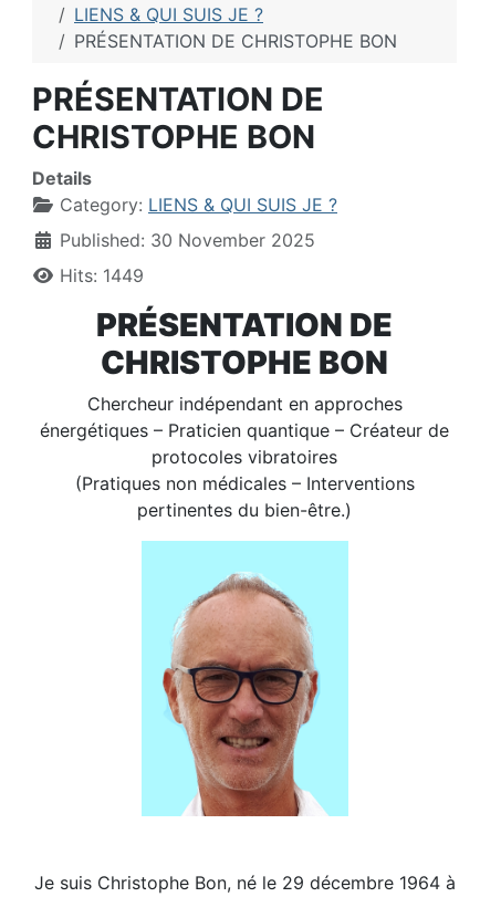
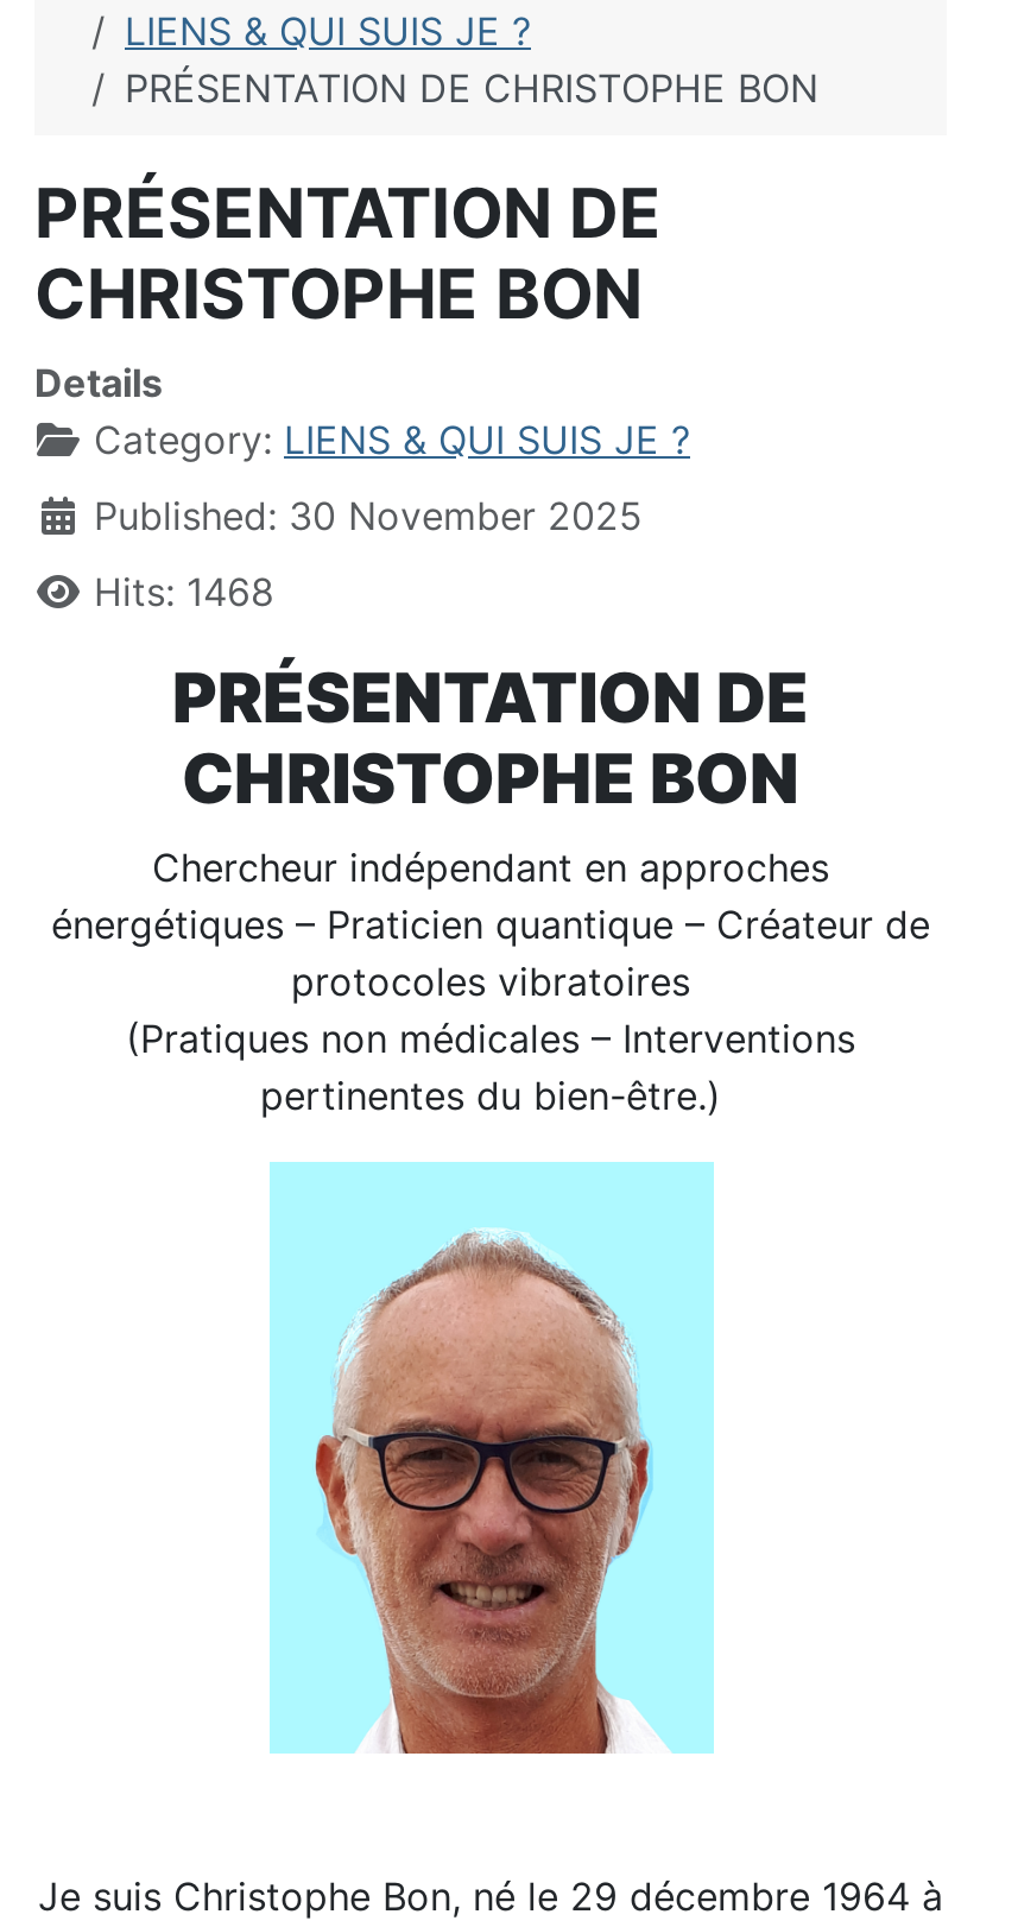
[60,264,144,286] Hits: 1449 -> [94,568,274,615] Hits: 1468

